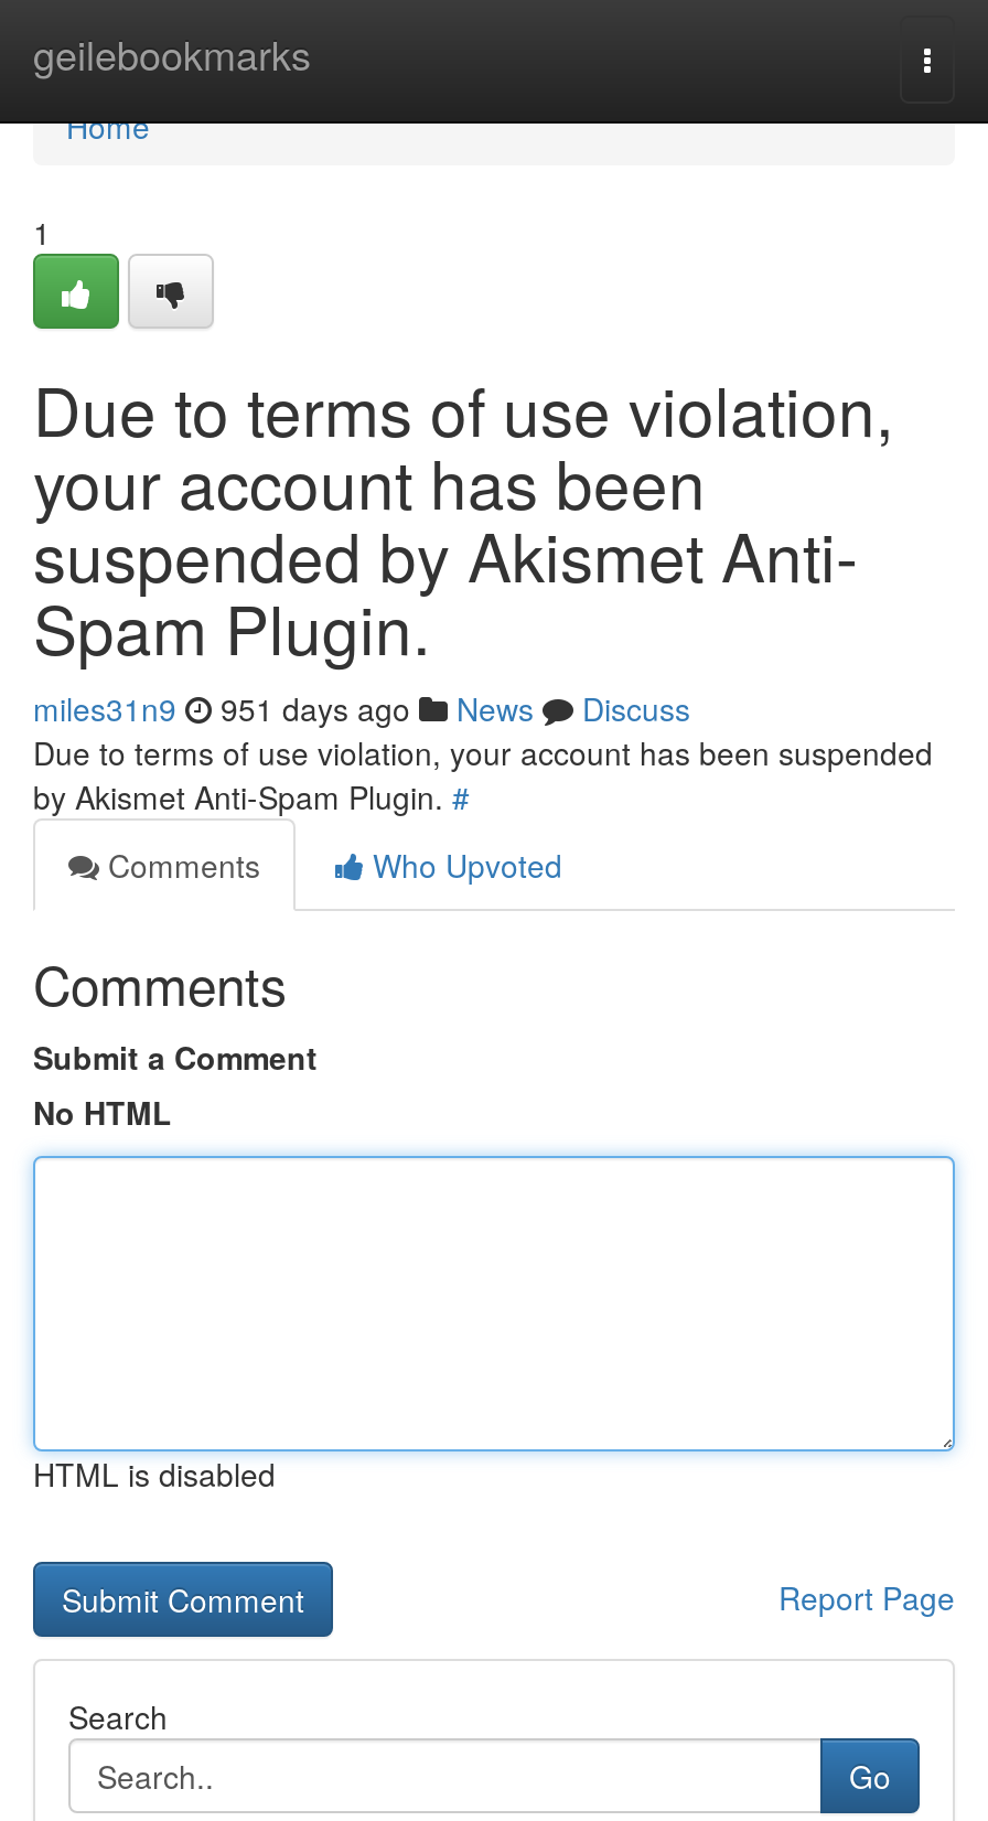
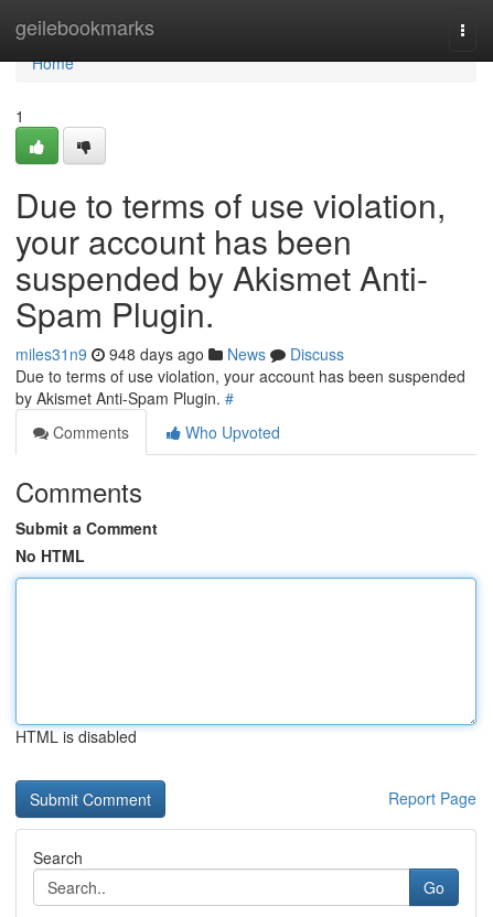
[33,686,690,730] miles31n9 951 days ago News Discuss -> [15,343,344,365] miles31n9 948 days ago News Discuss

